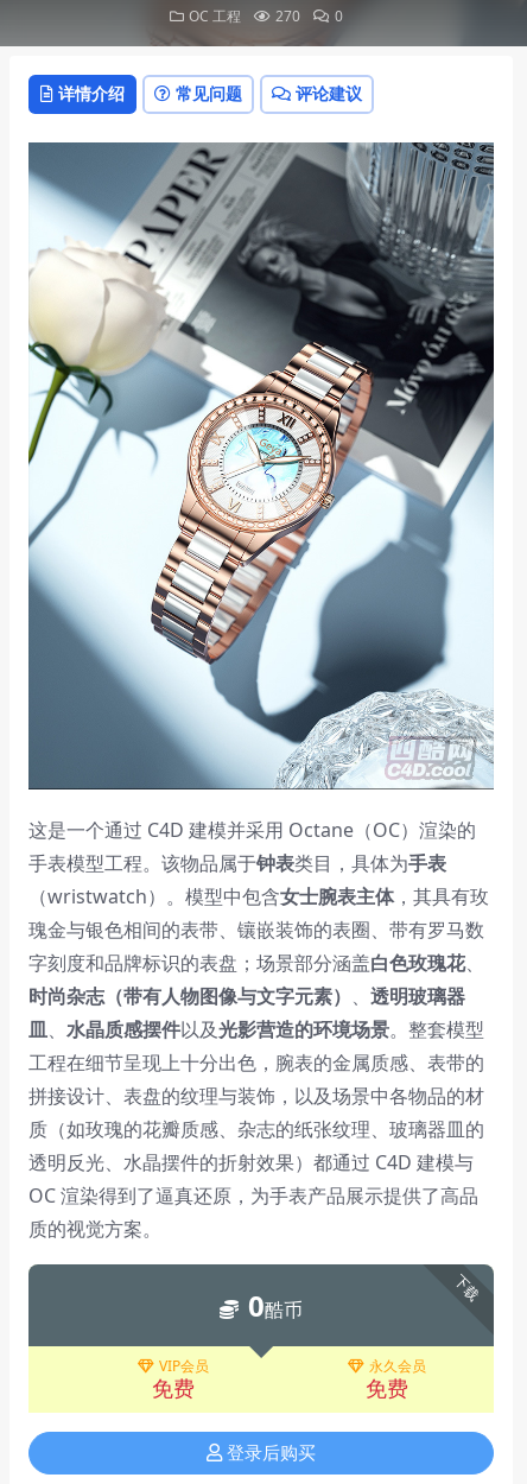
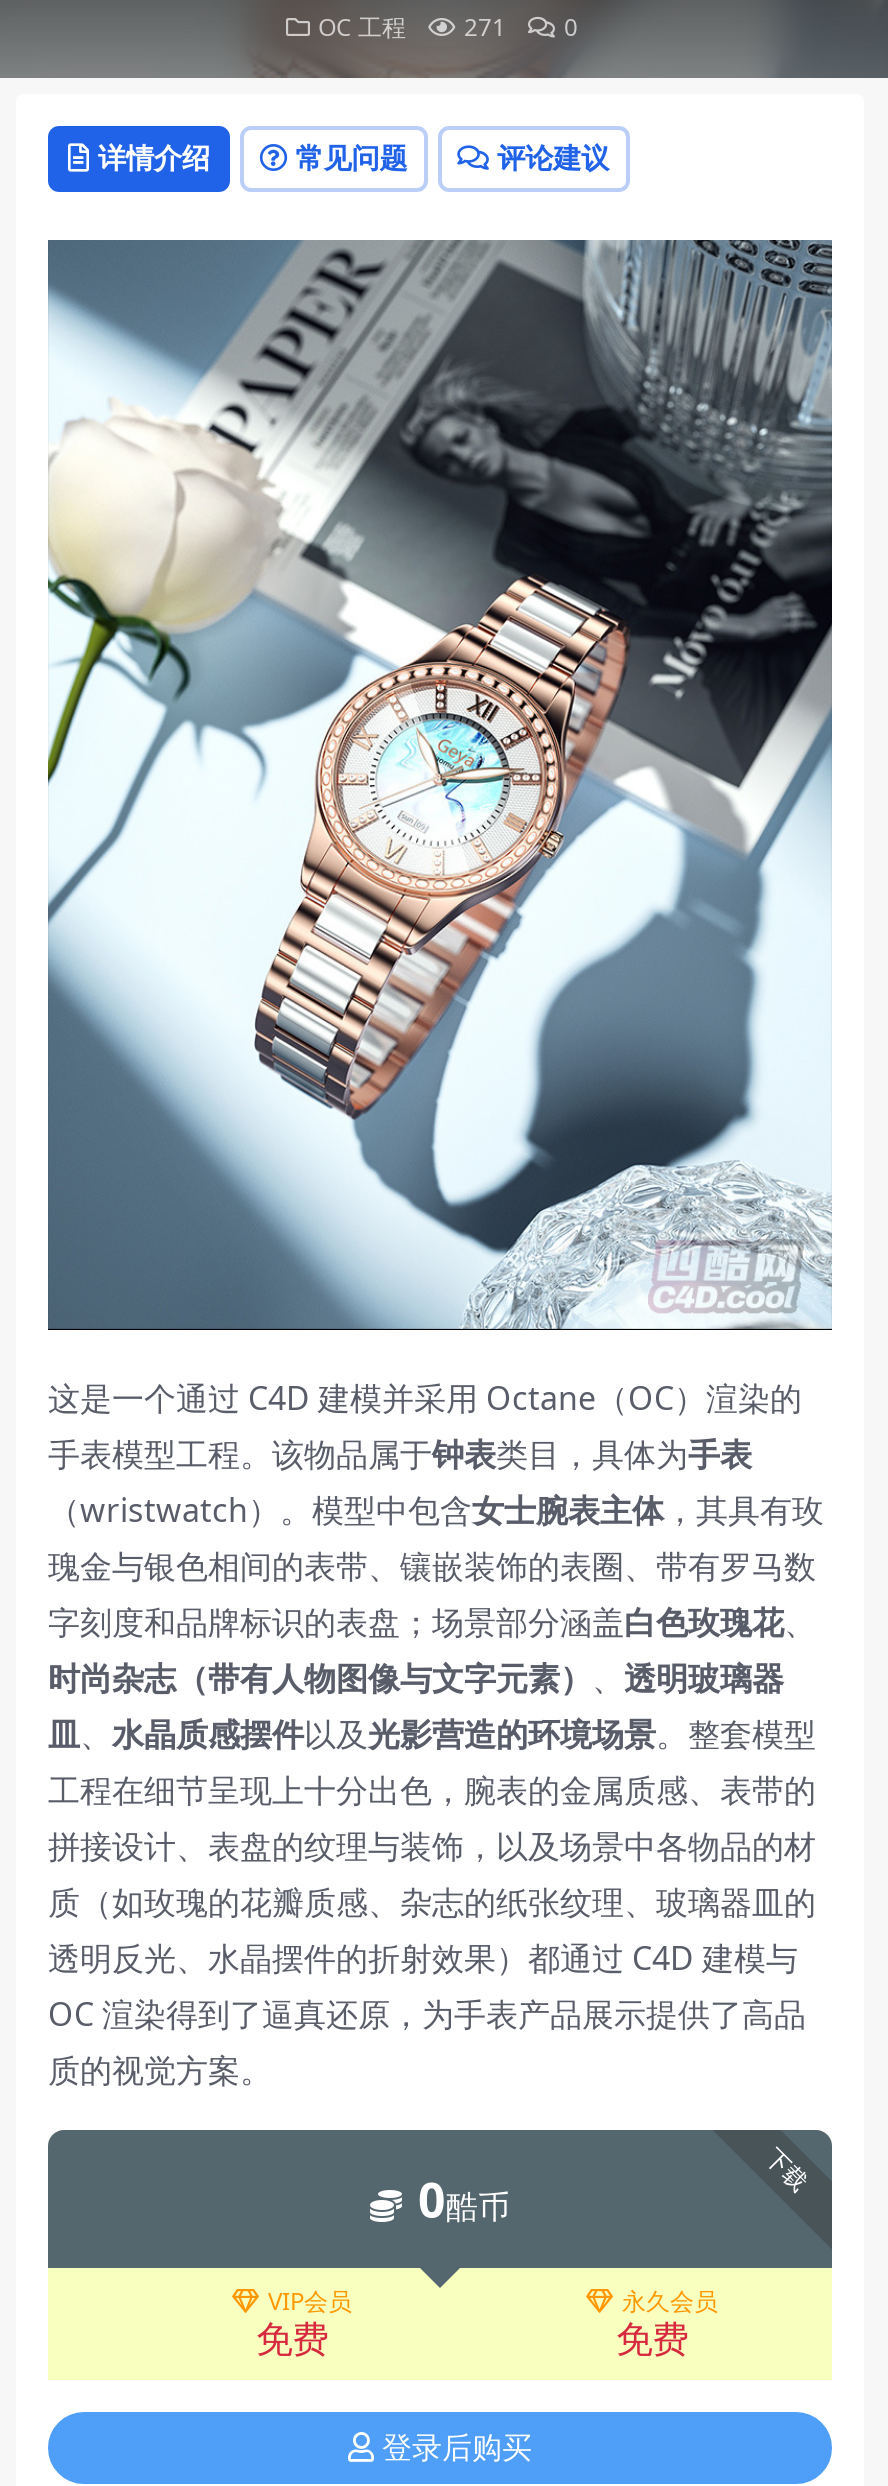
[189,6,343,26] OC 工程 270 0 -> [318,10,578,44] OC 工程 271 0

